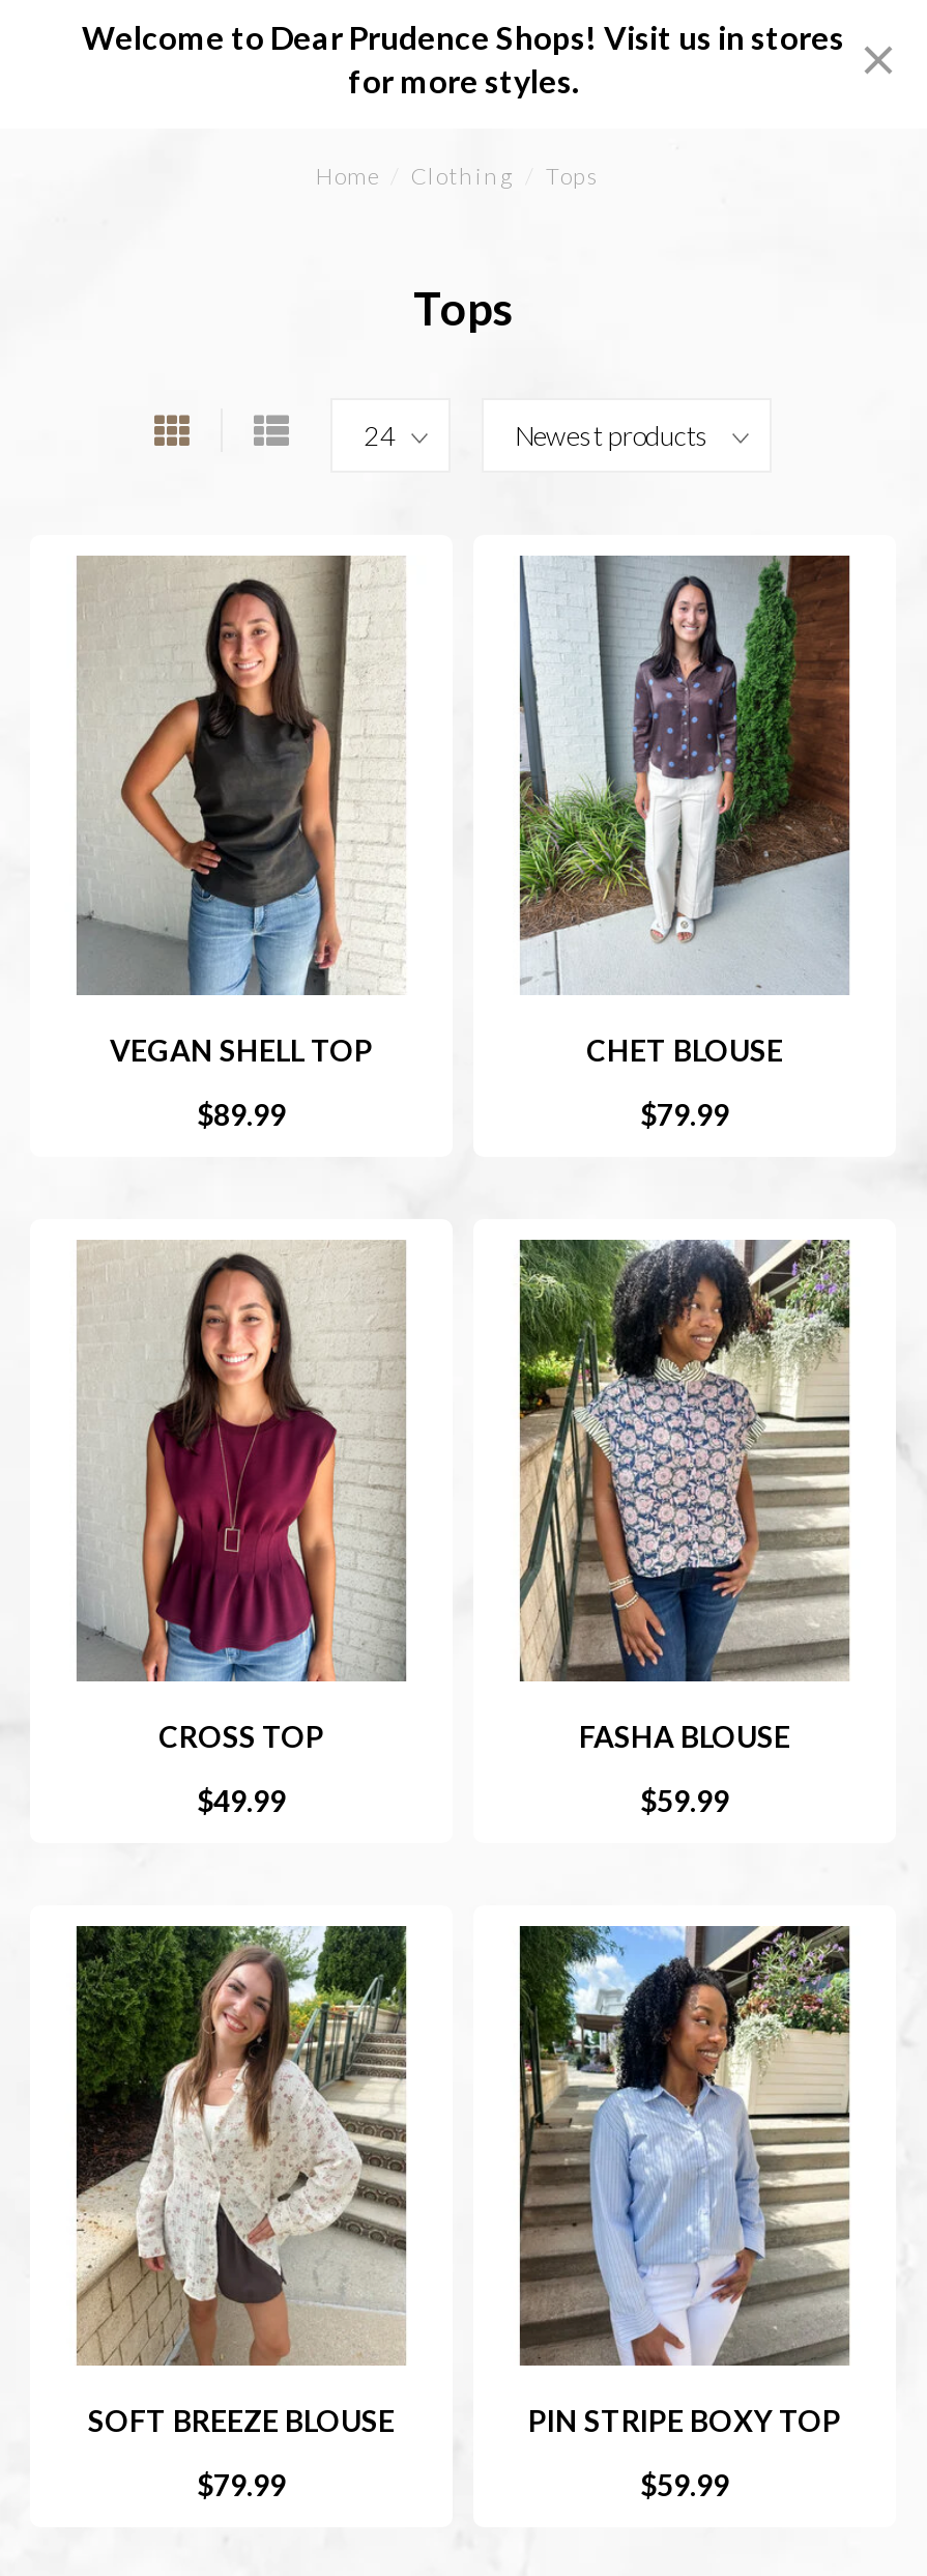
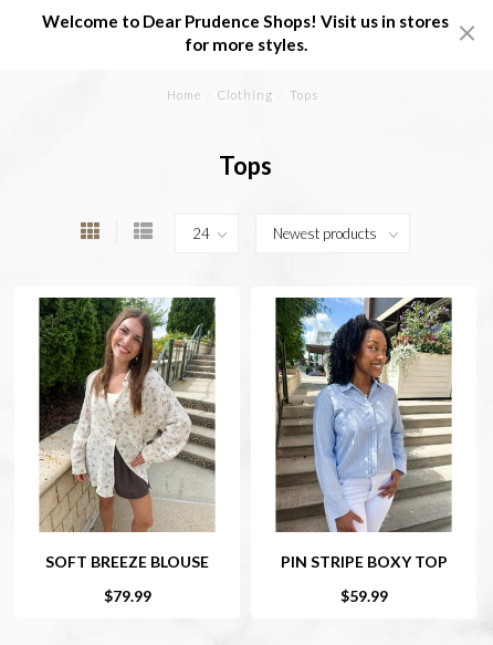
[76,554,405,1133] [image] | VEGAN SHELL TOP | $89.99 -> none
[519,554,852,1133] [image] | CHET BLOUSE | $79.99 -> none
[76,1240,407,1817] [image] | CROSS TOP | $49.99 -> none
[517,1238,852,1817] [image] | FASHA BLOUSE | $59.99 -> none

